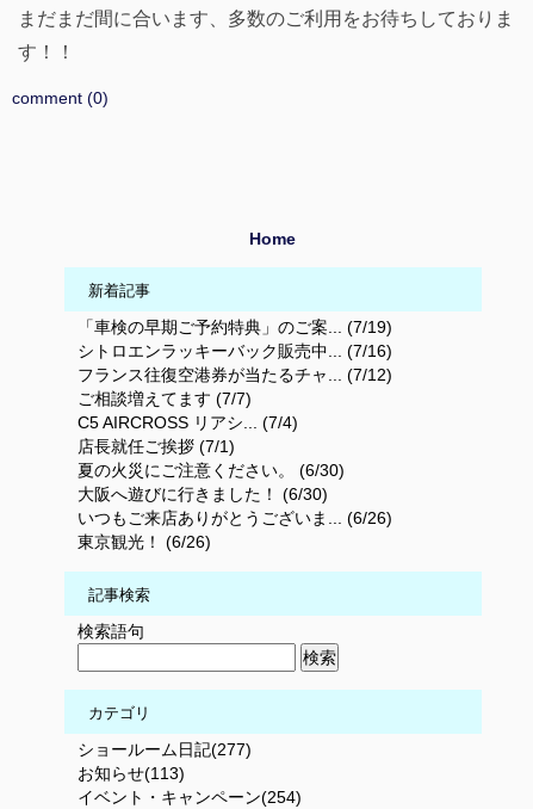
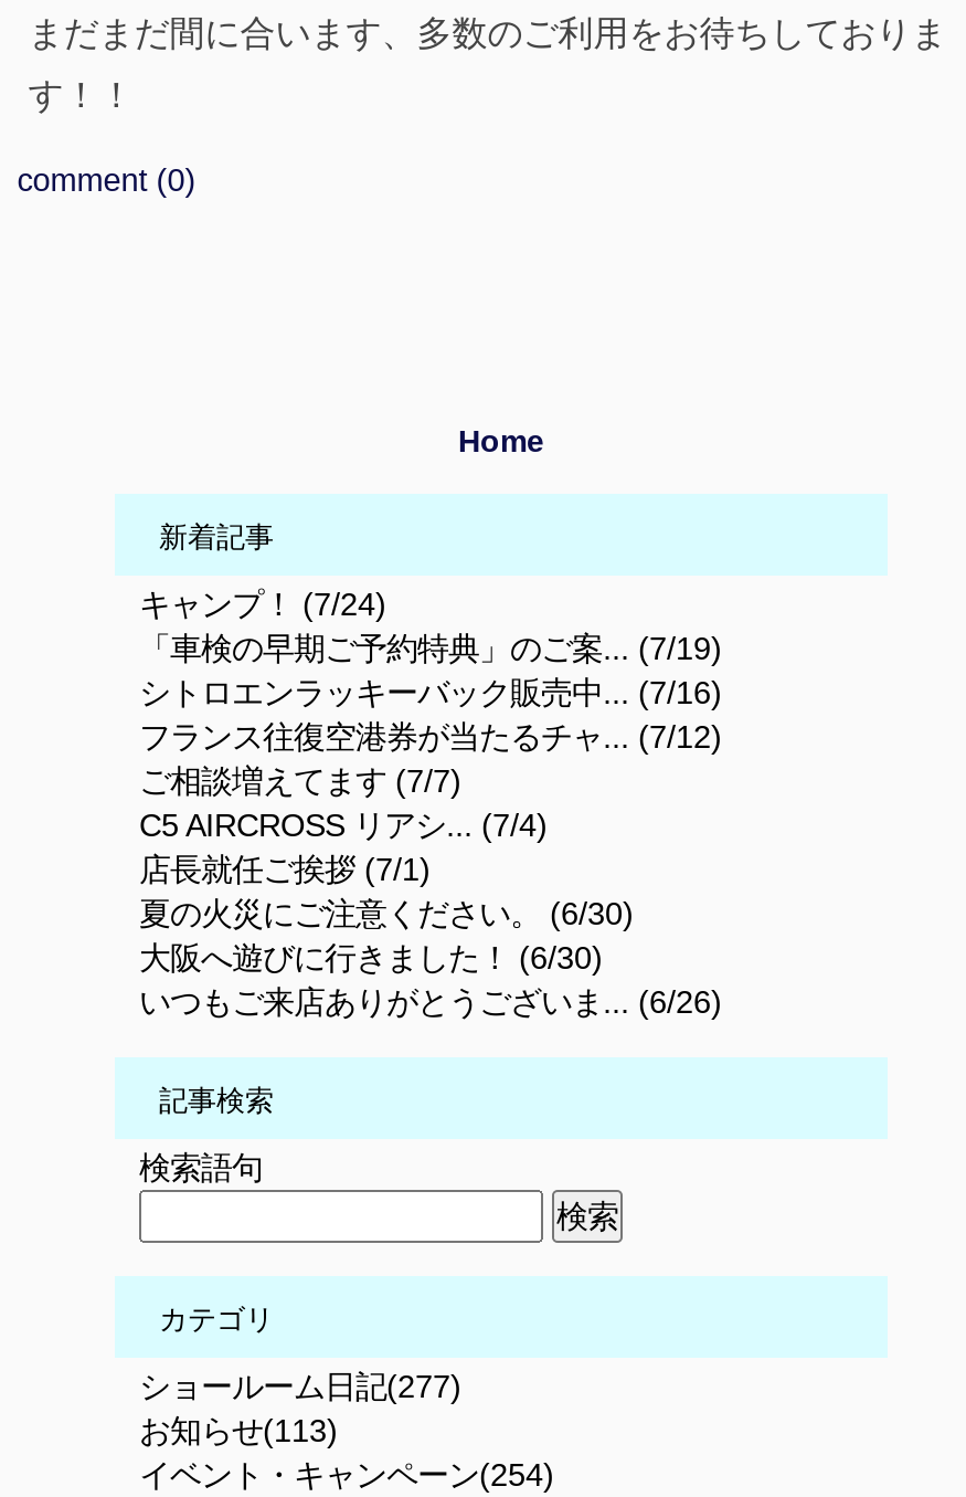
none -> [139,587,386,622] キャンプ！ (7/24)
moved [78,317,392,527] -> [139,631,722,1020]: 「車検の早期ご予約特典」のご案... (7/19) | シトロエンラッキーバック販売中... (7/16) | フランス往復空港券が当たるチャ... (7/12) | ... | 大阪へ遊びに行きました！ (6/30) | いつもご来店ありがとうございま... (6/26)
[78,532,211,551] 東京観光！ (6/26) -> none

